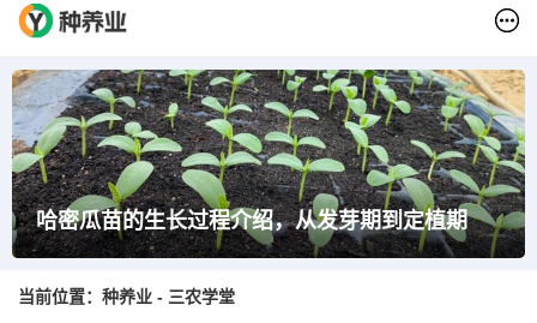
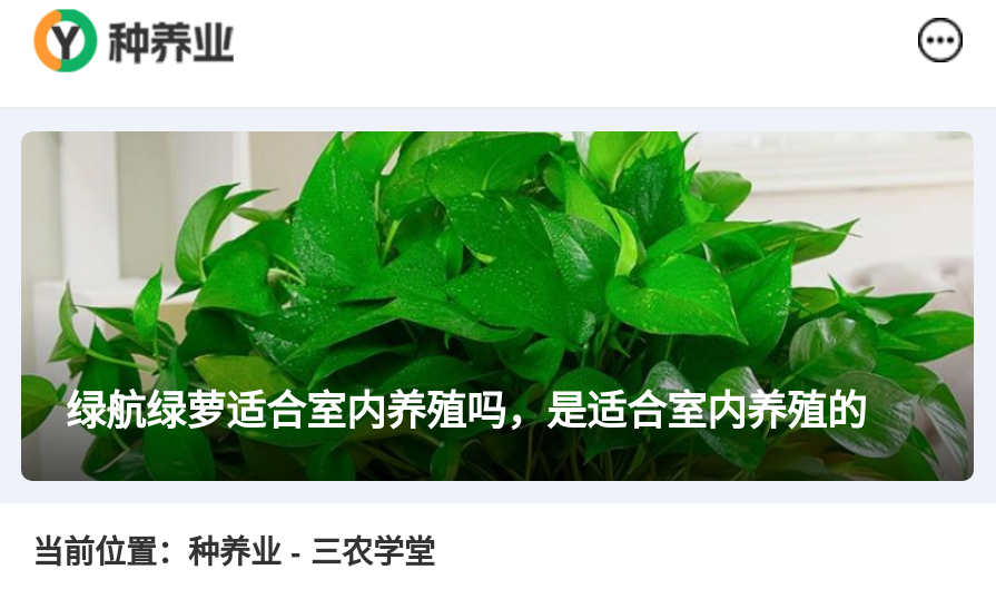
[11,68,526,258] [image] | 哈密瓜苗的生长过程介绍，从发芽期到定植期 -> [19,129,974,481] [image] | 绿航绿萝适合室内养殖吗，是适合室内养殖的

